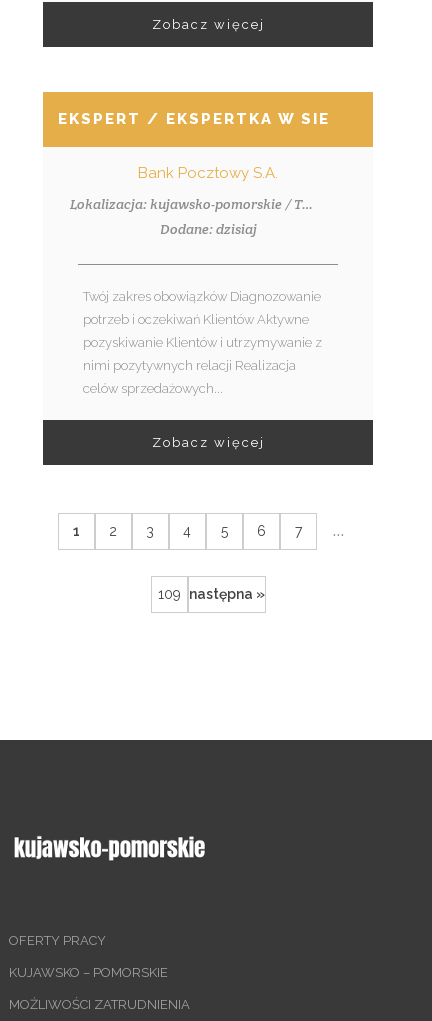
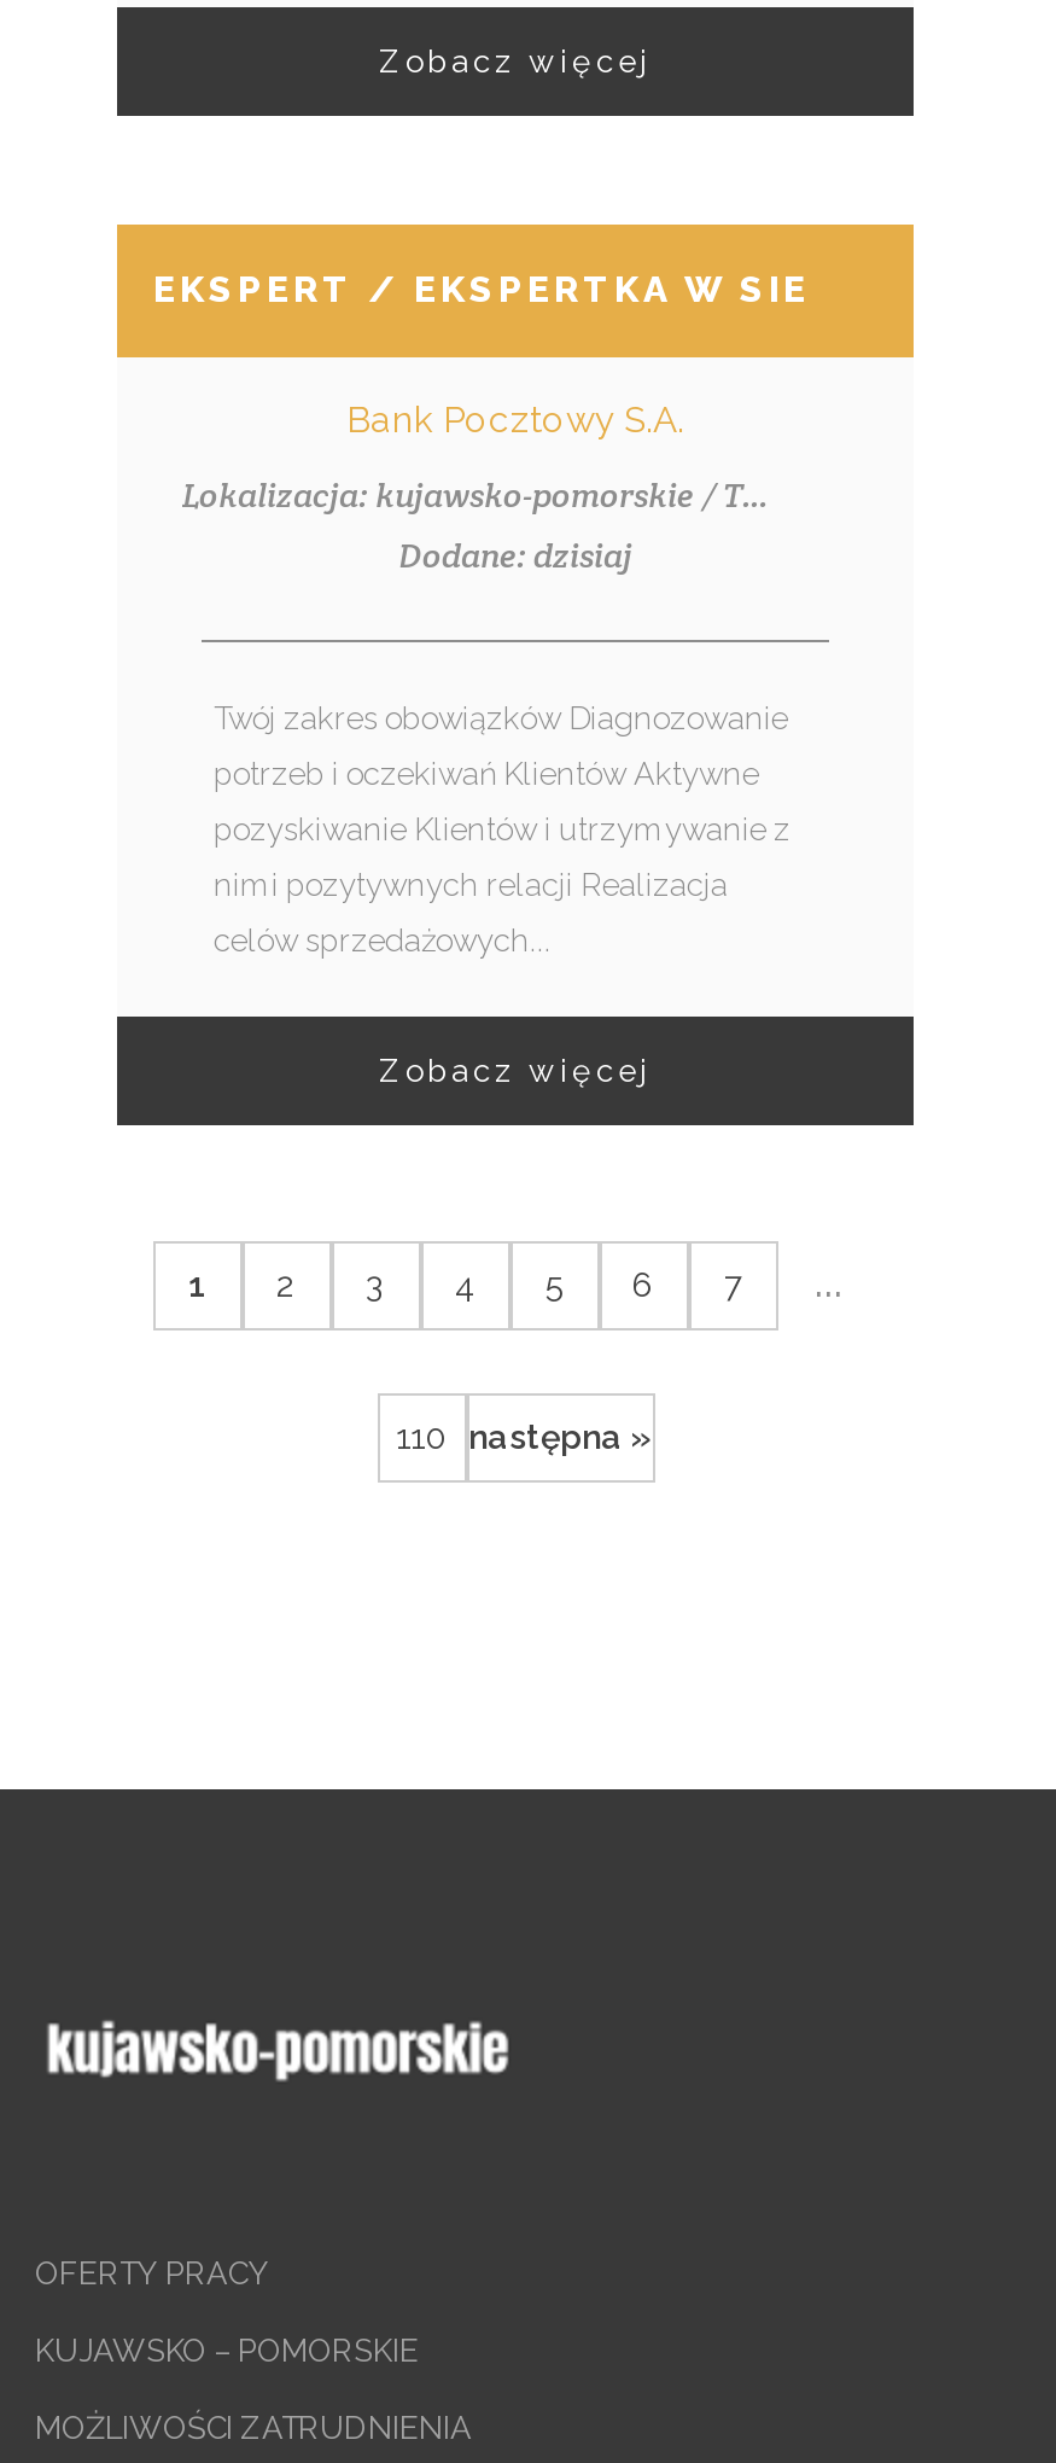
[157,586,264,602] 109 następna » -> [396,1417,652,1456] 110 następna »

